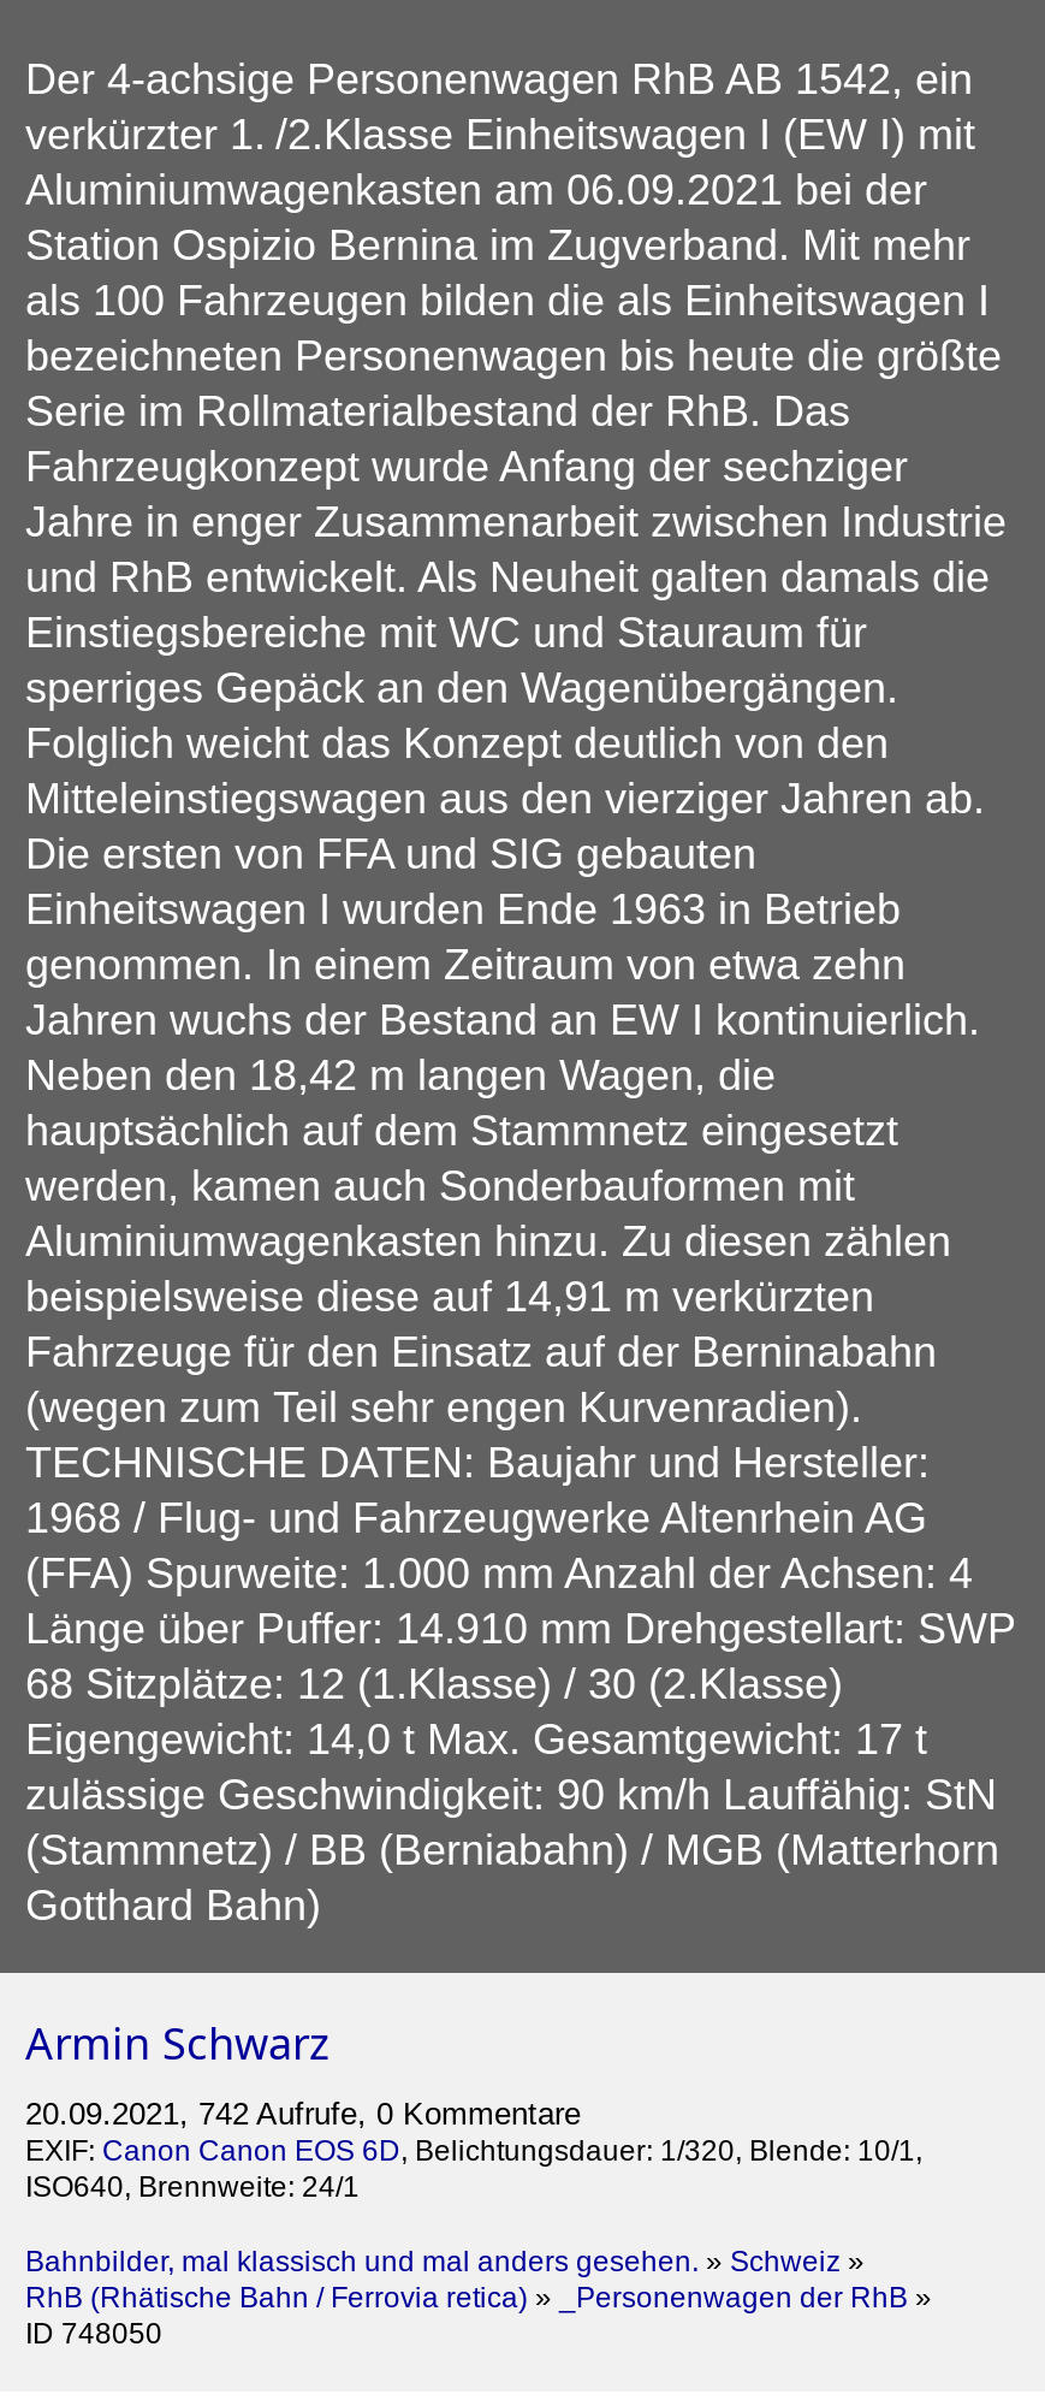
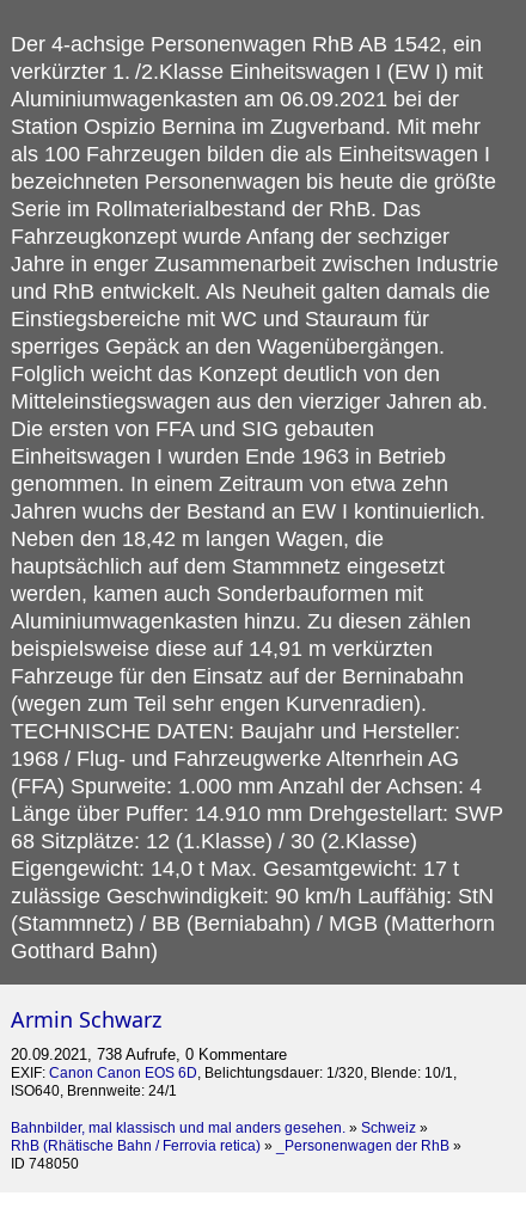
[25,2095,581,2131] 20.09.2021, 742 Aufrufe, 0 Kommentare -> [11,1046,287,1064] 20.09.2021, 738 Aufrufe, 0 Kommentare

